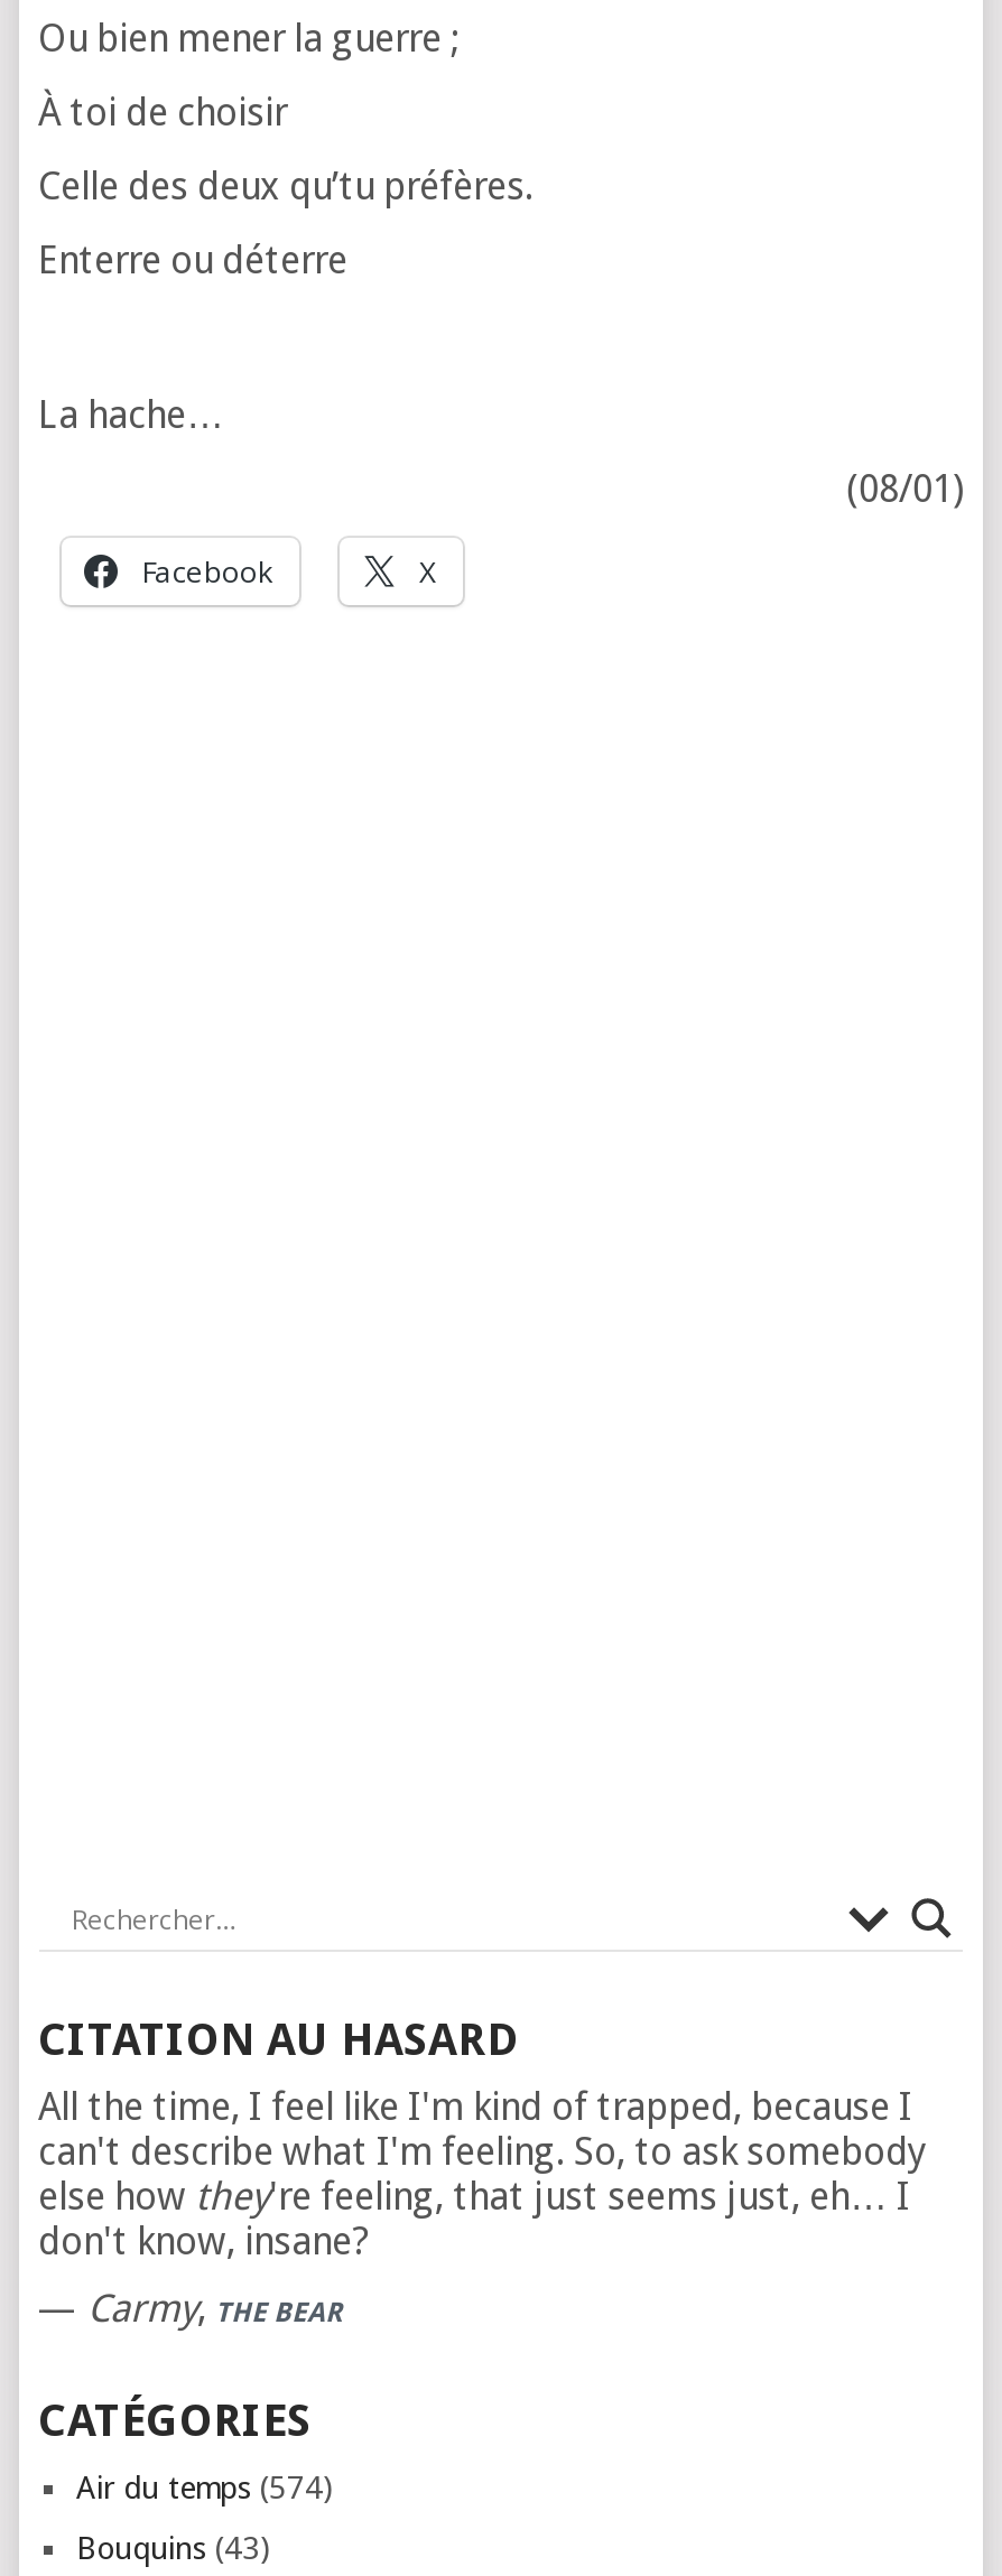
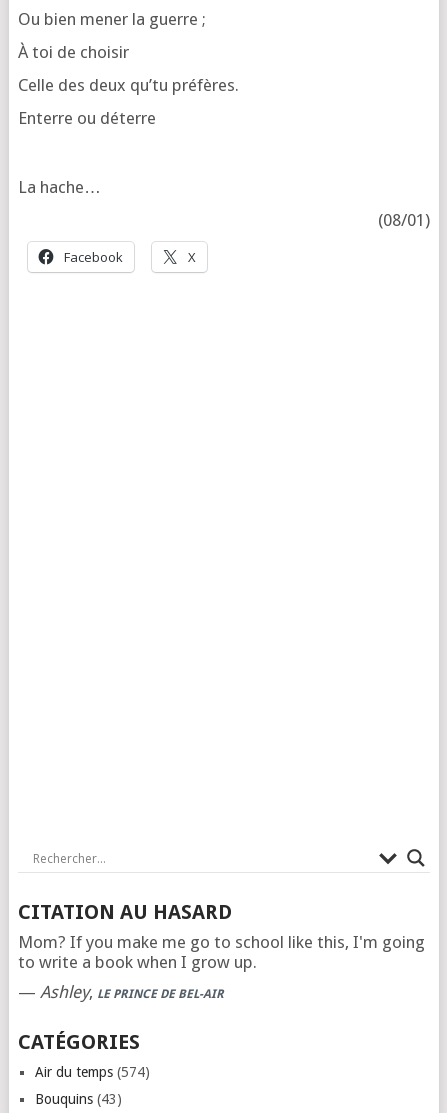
[38,2084,926,2263] All the time, I feel like I'm kind of trapped, because I | can't describe what I'm feeling. So, to ask somebody | else how they're feeling, that just seems just, eh… I | don't know, insane? -> [17,932,424,972] Mom? If you make me go to school like this, I'm going | to write a book when I grow up.
[38,2286,343,2331] — Carmy, THE BEAR -> [17,982,223,1002] — Ashley, LE PRINCE DE BEL-AIR

